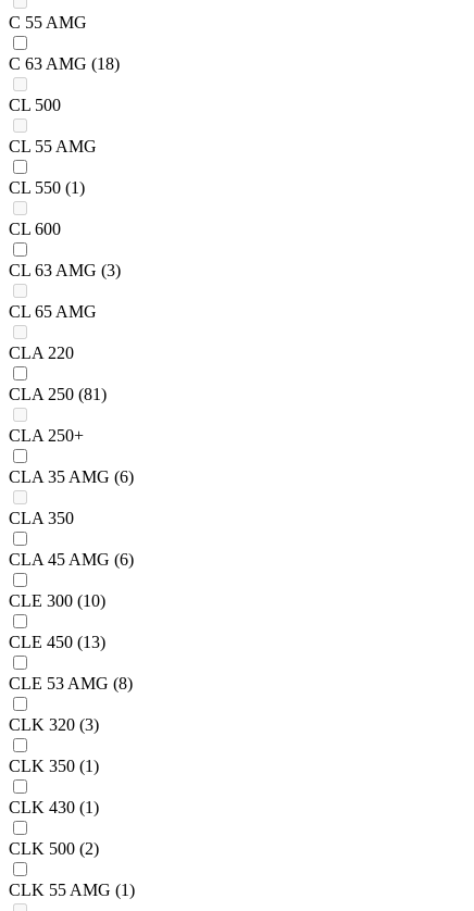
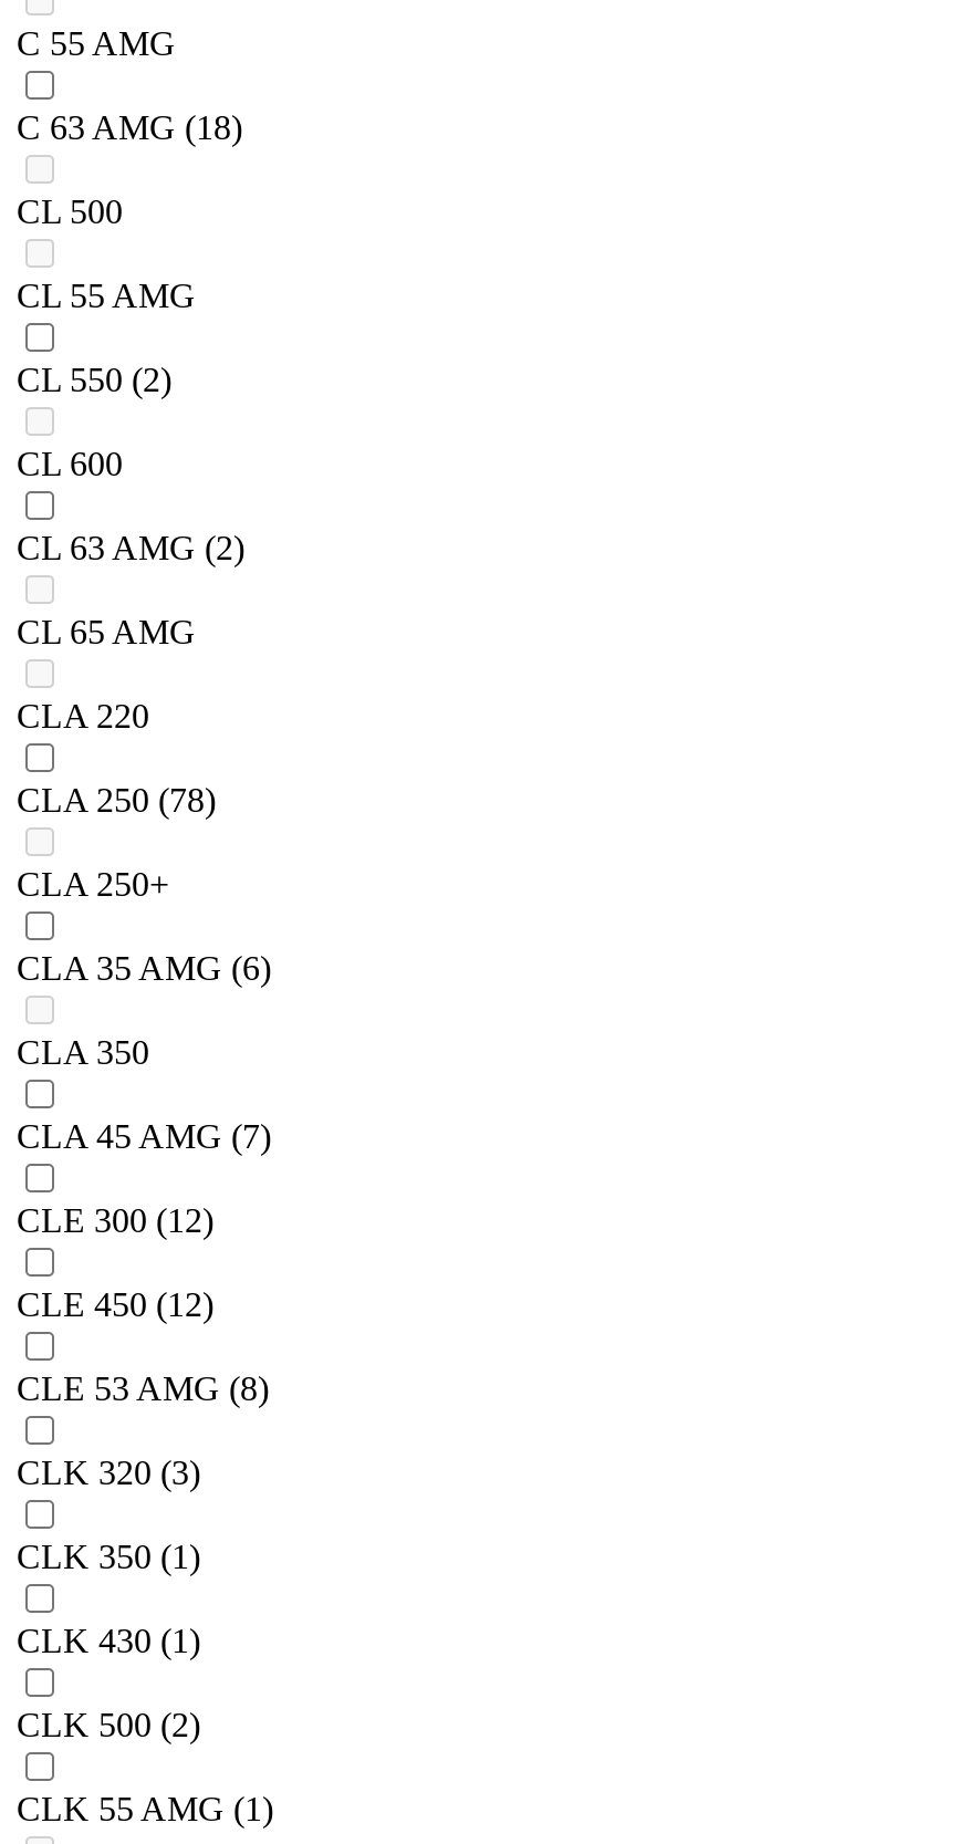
[9,179,85,197] CL 550 (1) -> [17,361,171,399] CL 550 (2)
[9,261,121,280] CL 63 AMG (3) -> [17,530,244,567] CL 63 AMG (2)
[9,385,107,404] CLA 250 (81) -> [17,782,216,819] CLA 250 (78)
[9,551,134,569] CLA 45 AMG (6) -> [17,1118,271,1156] CLA 45 AMG (7)
[9,592,105,610] CLE 300 (10) -> [17,1202,213,1240] CLE 300 (12)
[9,633,105,652] CLE 450 (13) -> [17,1286,213,1324] CLE 450 (12)

